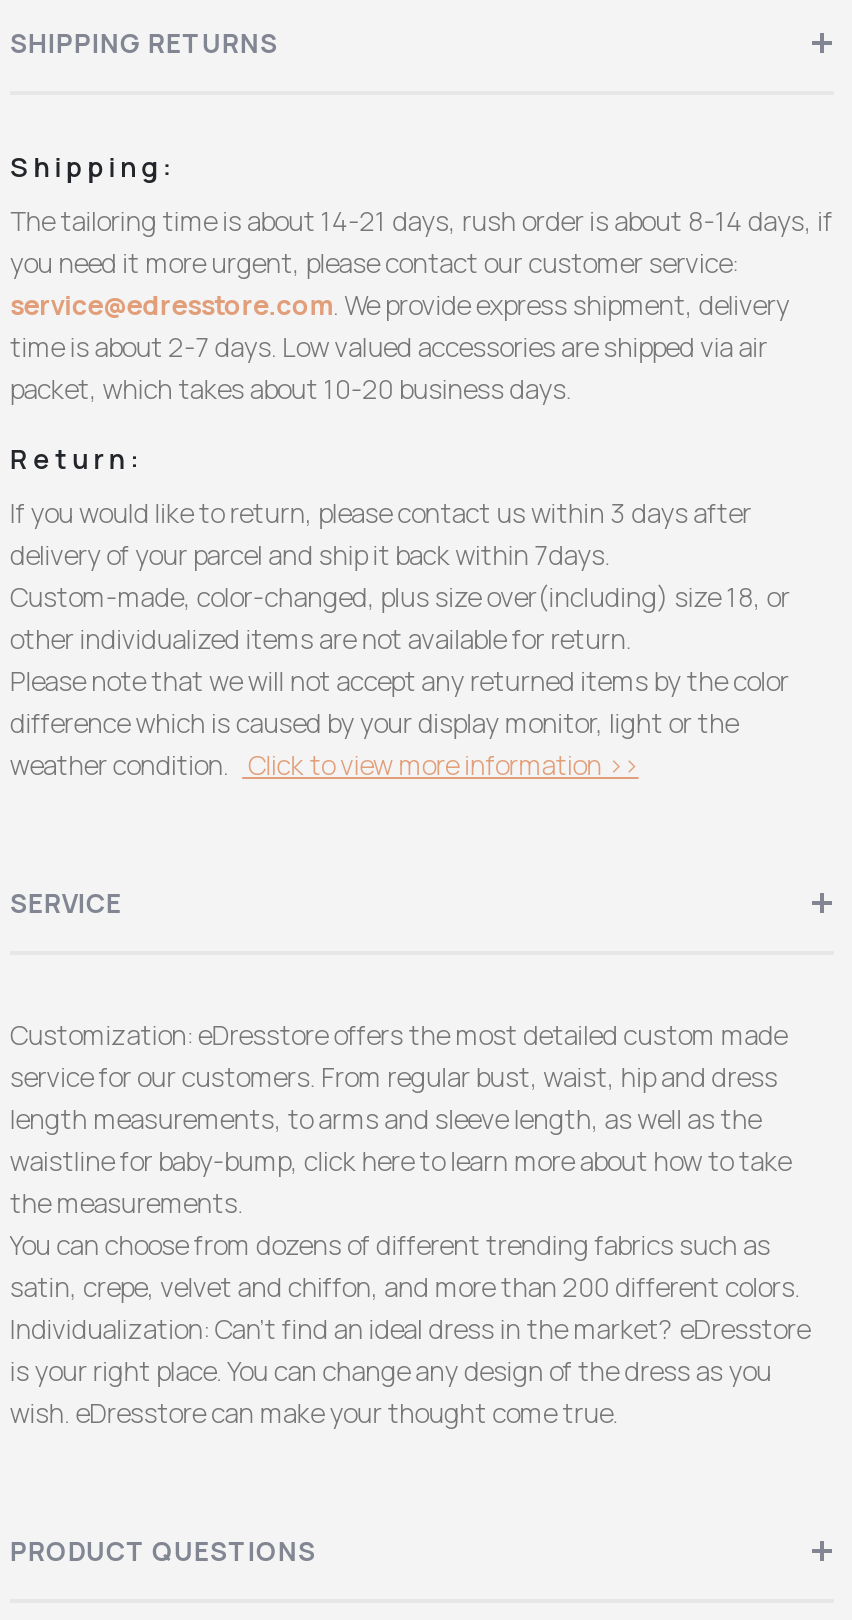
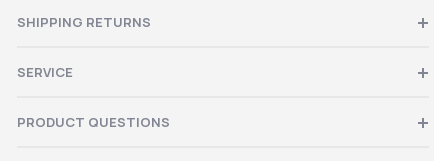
[10,150,833,786] Shipping: | The tailoring time is about 14-21 days, rush order is about 8-14 days, if | you need it more urgent, please contact our customer service: | service@edresstore.com. We provide express shipment, delivery | time is about 2-7 days. Low valued accessories are shipped via air | packet, which takes about 10-20 business days. | Return: | If you would like to return, please contact us within 3 days after | delivery of your parcel and ship it back within 7days. | Custom-made, color-changed, plus size over(including) size 18, or | other individualized items are not available for return. | Please note that we will not accept any returned items by the color | difference which is caused by your display monitor, light or the | weather condition. Click to view more information >> -> none
[10,1019,810,1433] Customization: eDresstore offers the most detailed custom made | service for our customers. From regular bust, waist, hip and dress | length measurements, to arms and sleeve length, as well as the | waistline for baby-bump, click here to learn more about how to take | the measurements. | You can choose from dozens of different trending fabrics such as | satin, crepe, velvet and chiffon, and more than 200 different colors. | Individualization: Can’t find an ideal dress in the market? eDresstore | is your right place. You can change any design of the dress as you | wish. eDresstore can make your thought come true. -> none

